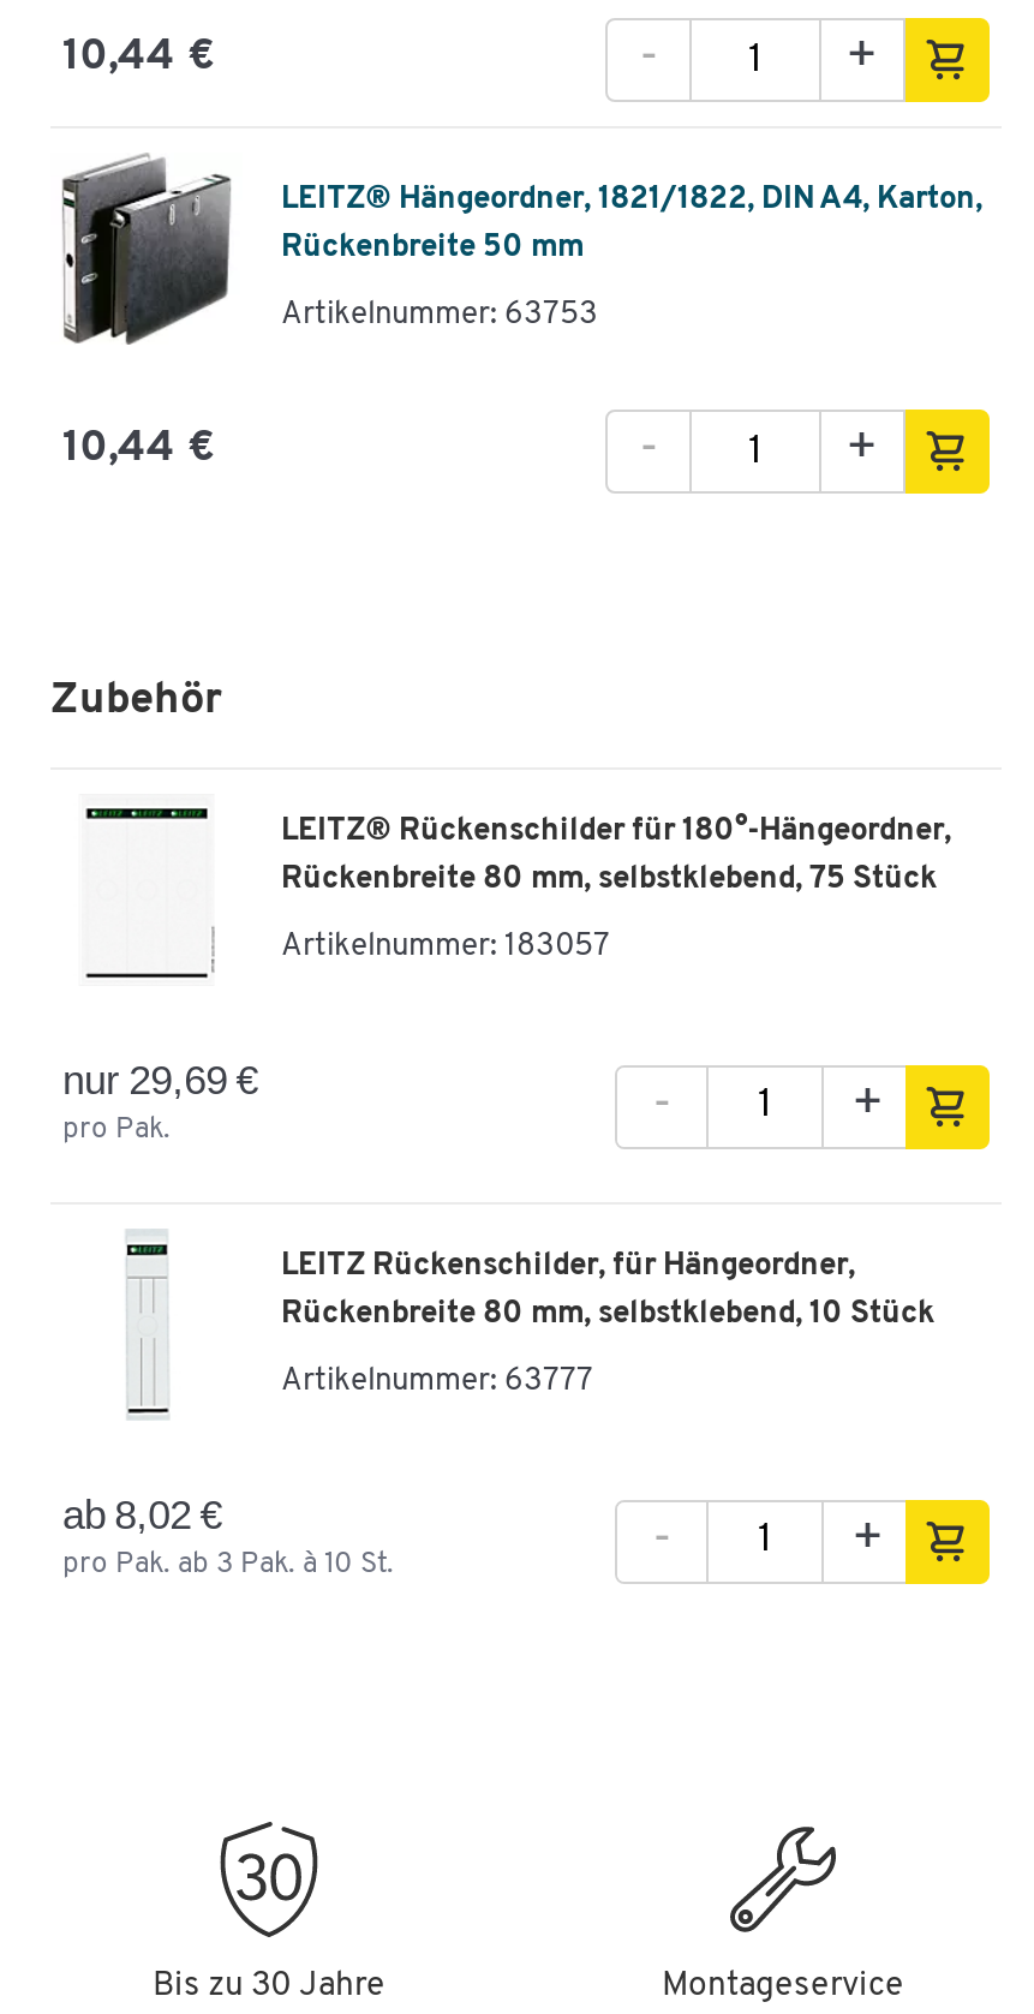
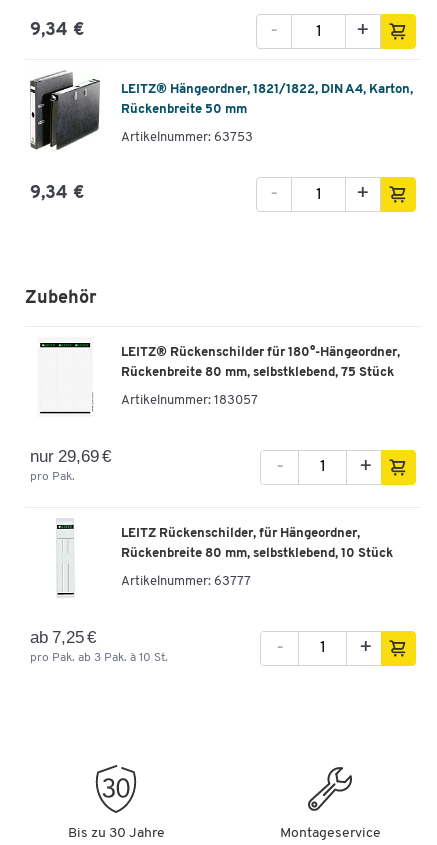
[62,35,216,81] 10,44 € -> [30,21,85,40] 9,34 €
[62,427,216,472] 10,44 € -> [30,184,85,203] 9,34 €
[62,1493,222,1539] ab 8,02 € -> [30,628,96,647] ab 7,25 €

